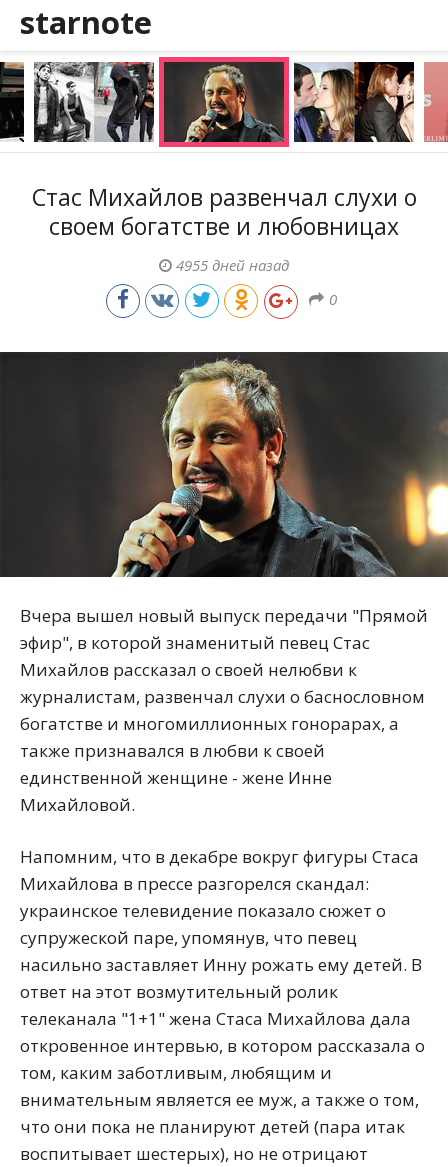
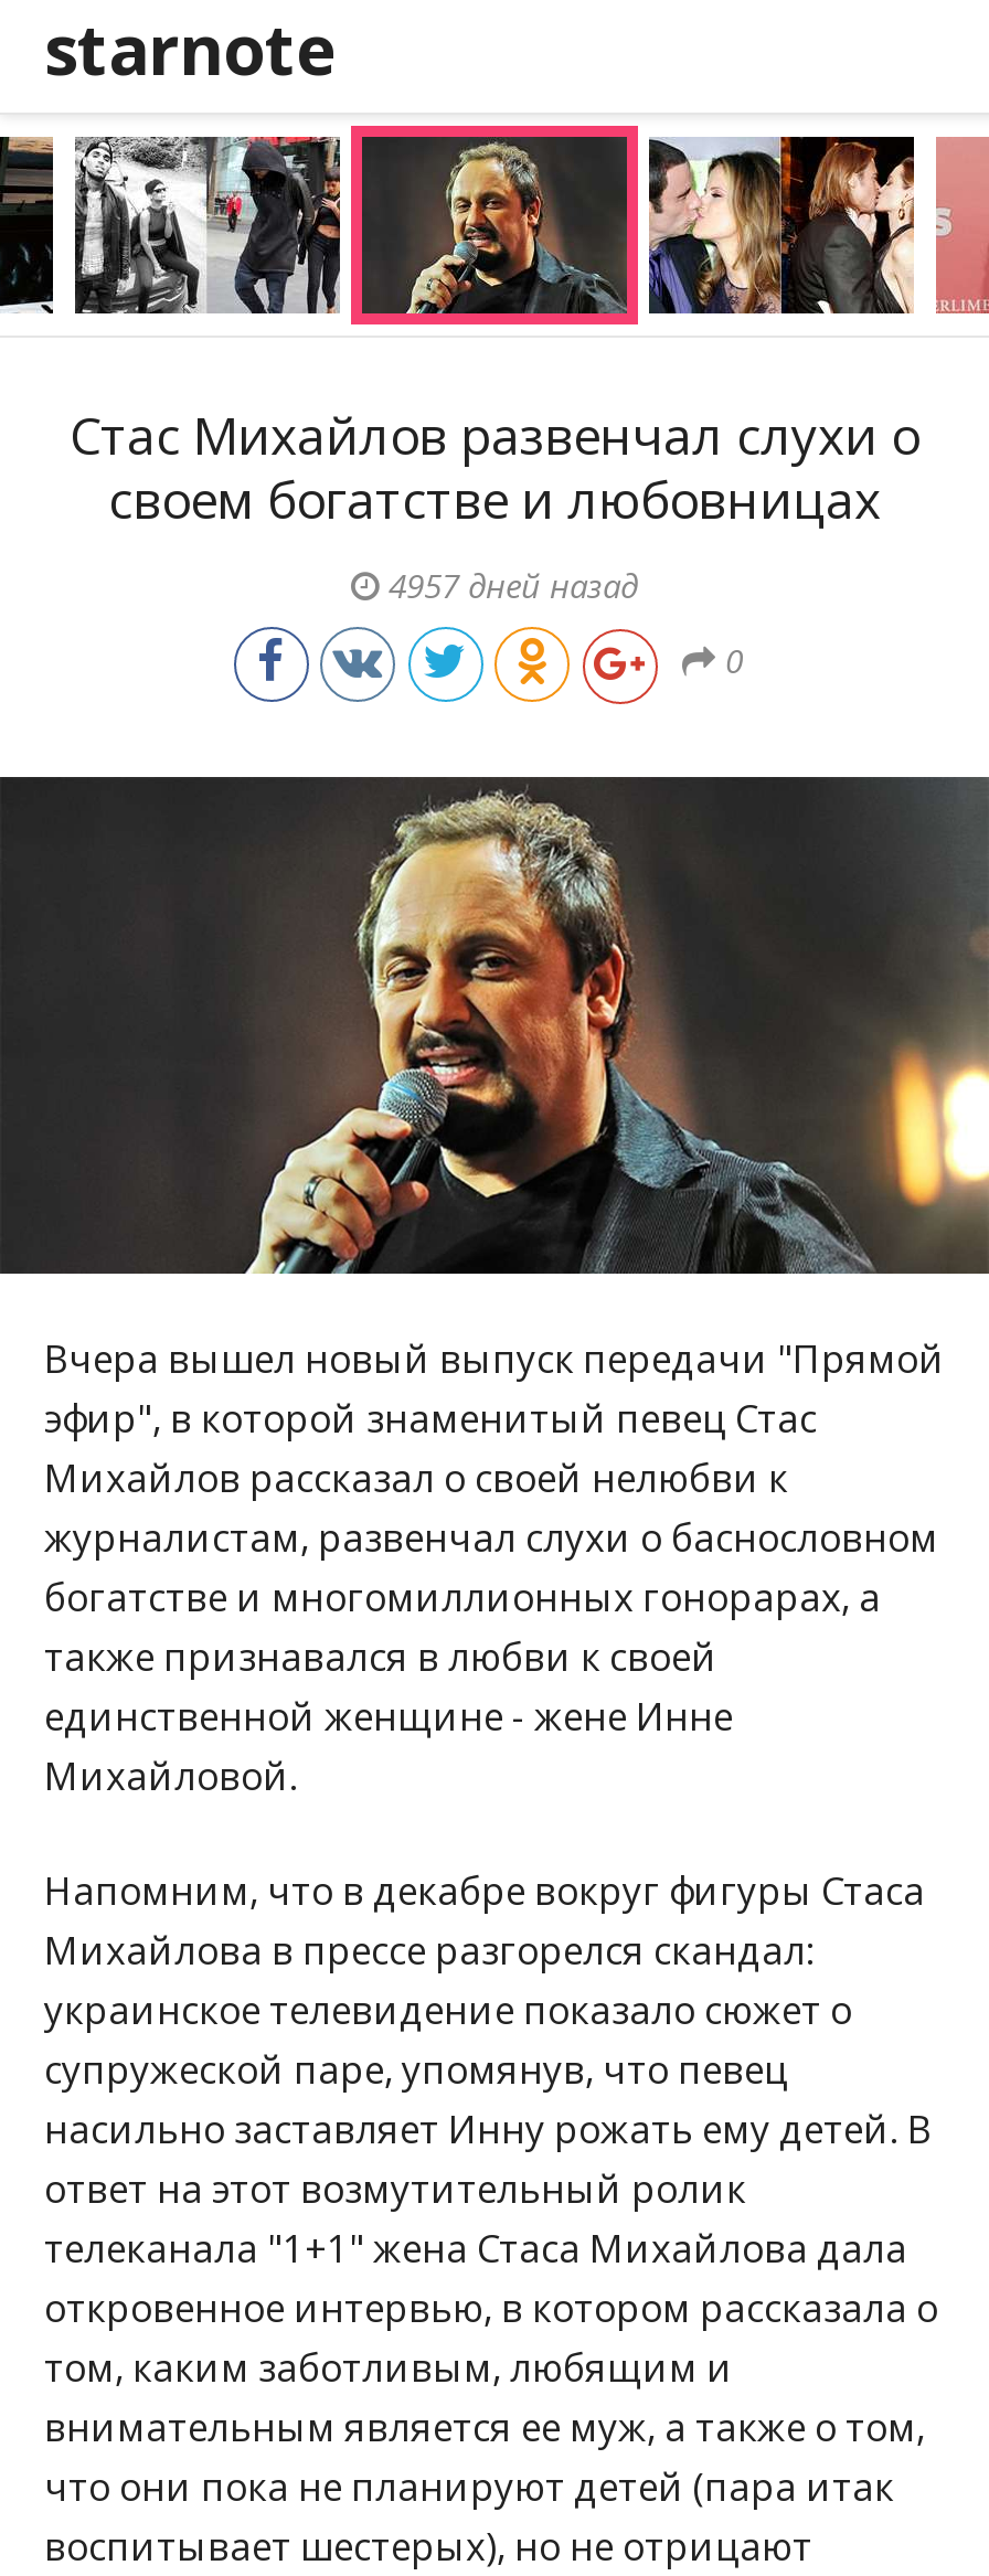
[176,255,289,275] 4955 дней назад -> [389,563,638,607] 4957 дней назад

